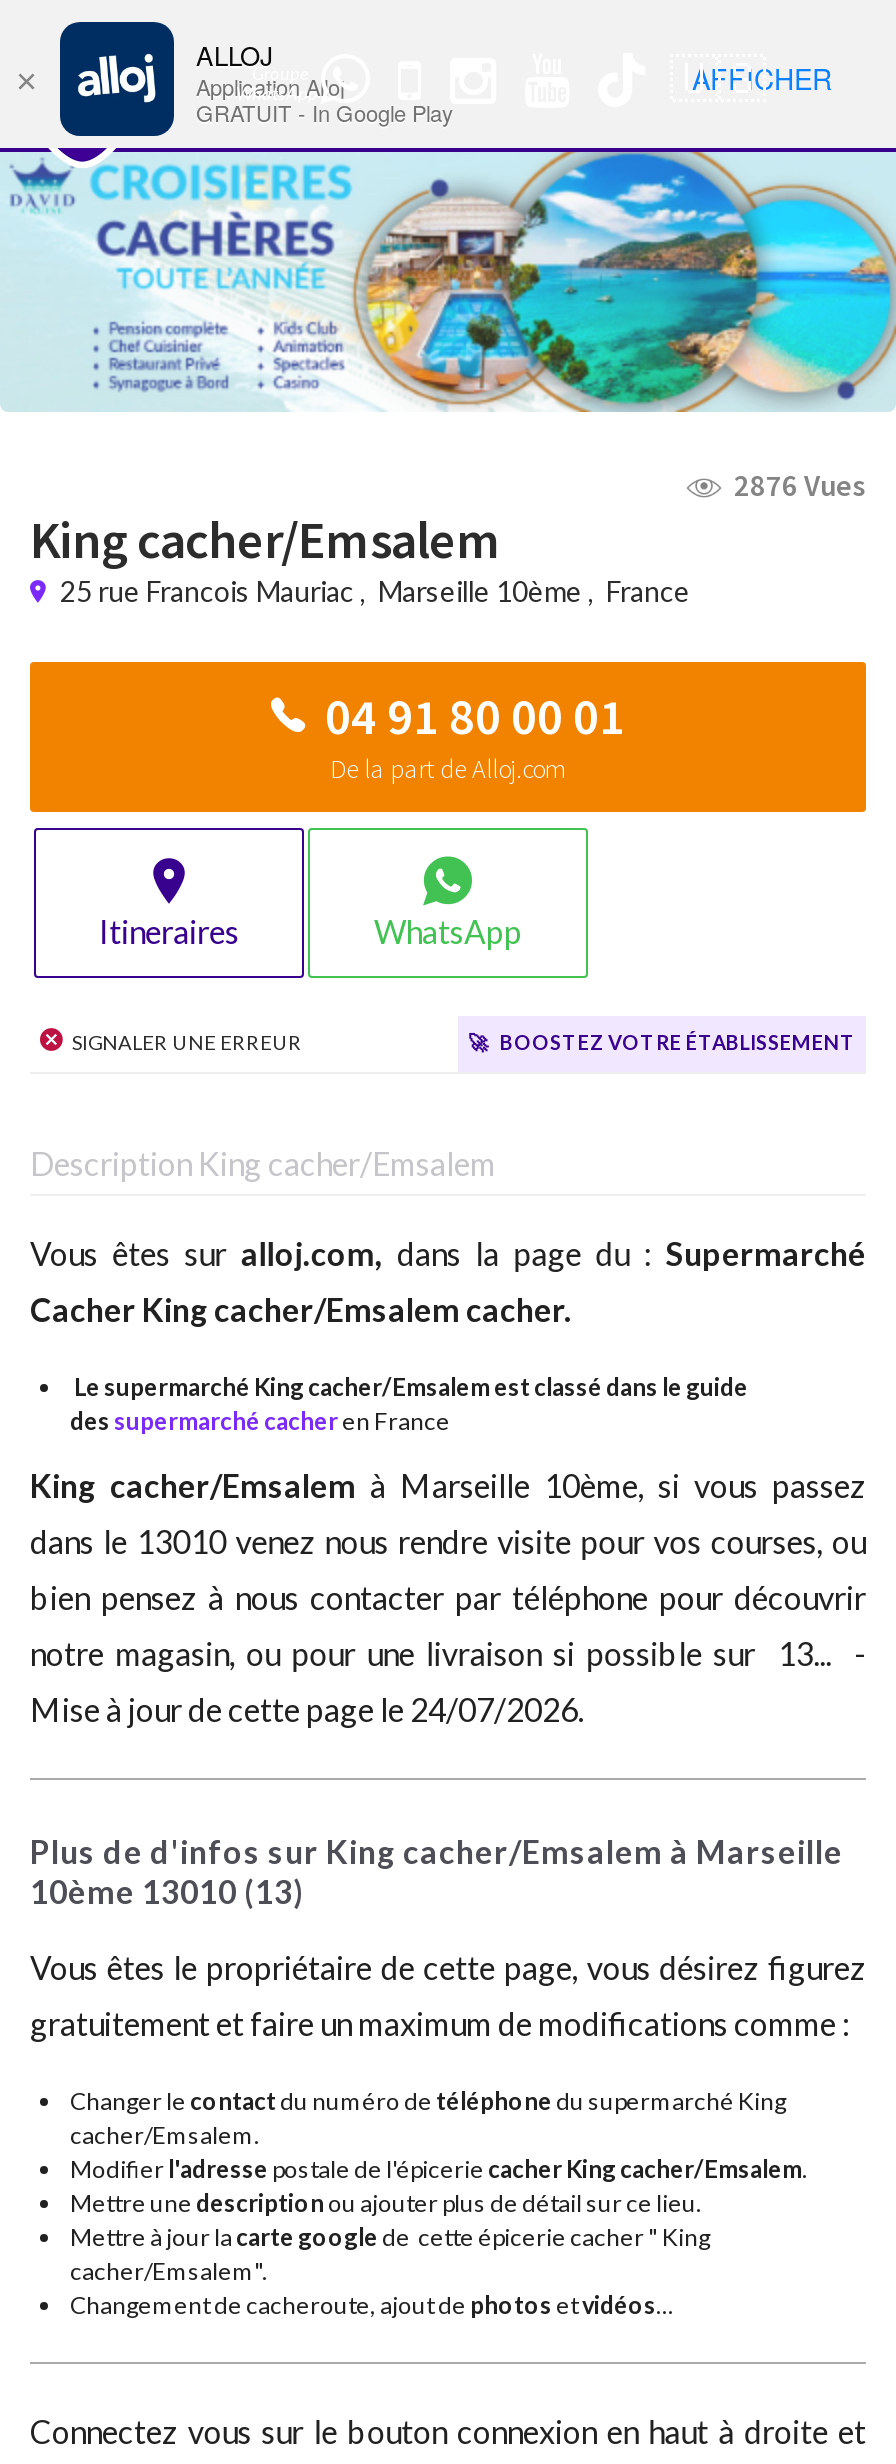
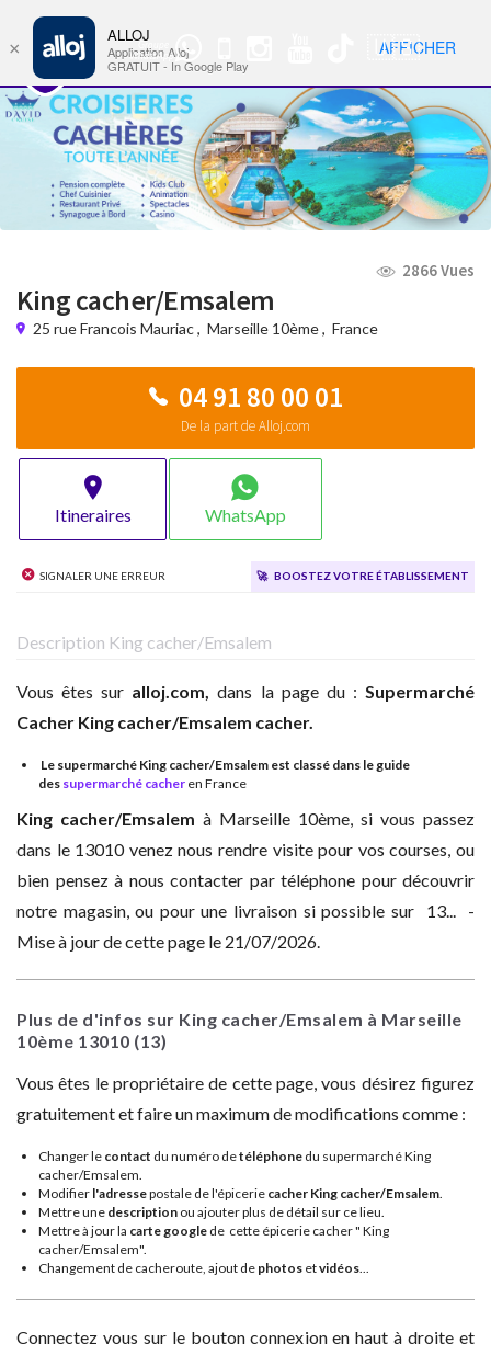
[722,466,866,504] 2876 Vues -> [396,260,475,281] 2866 Vues
[30,1690,584,1728] Mise à jour de cette page le 24/07/2026. -> [16,931,320,952] Mise à jour de cette page le 21/07/2026.

